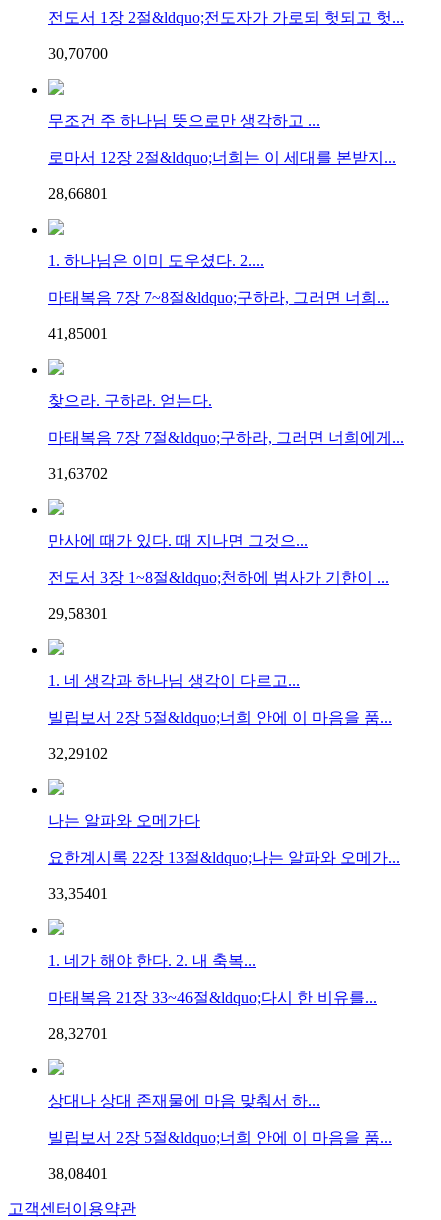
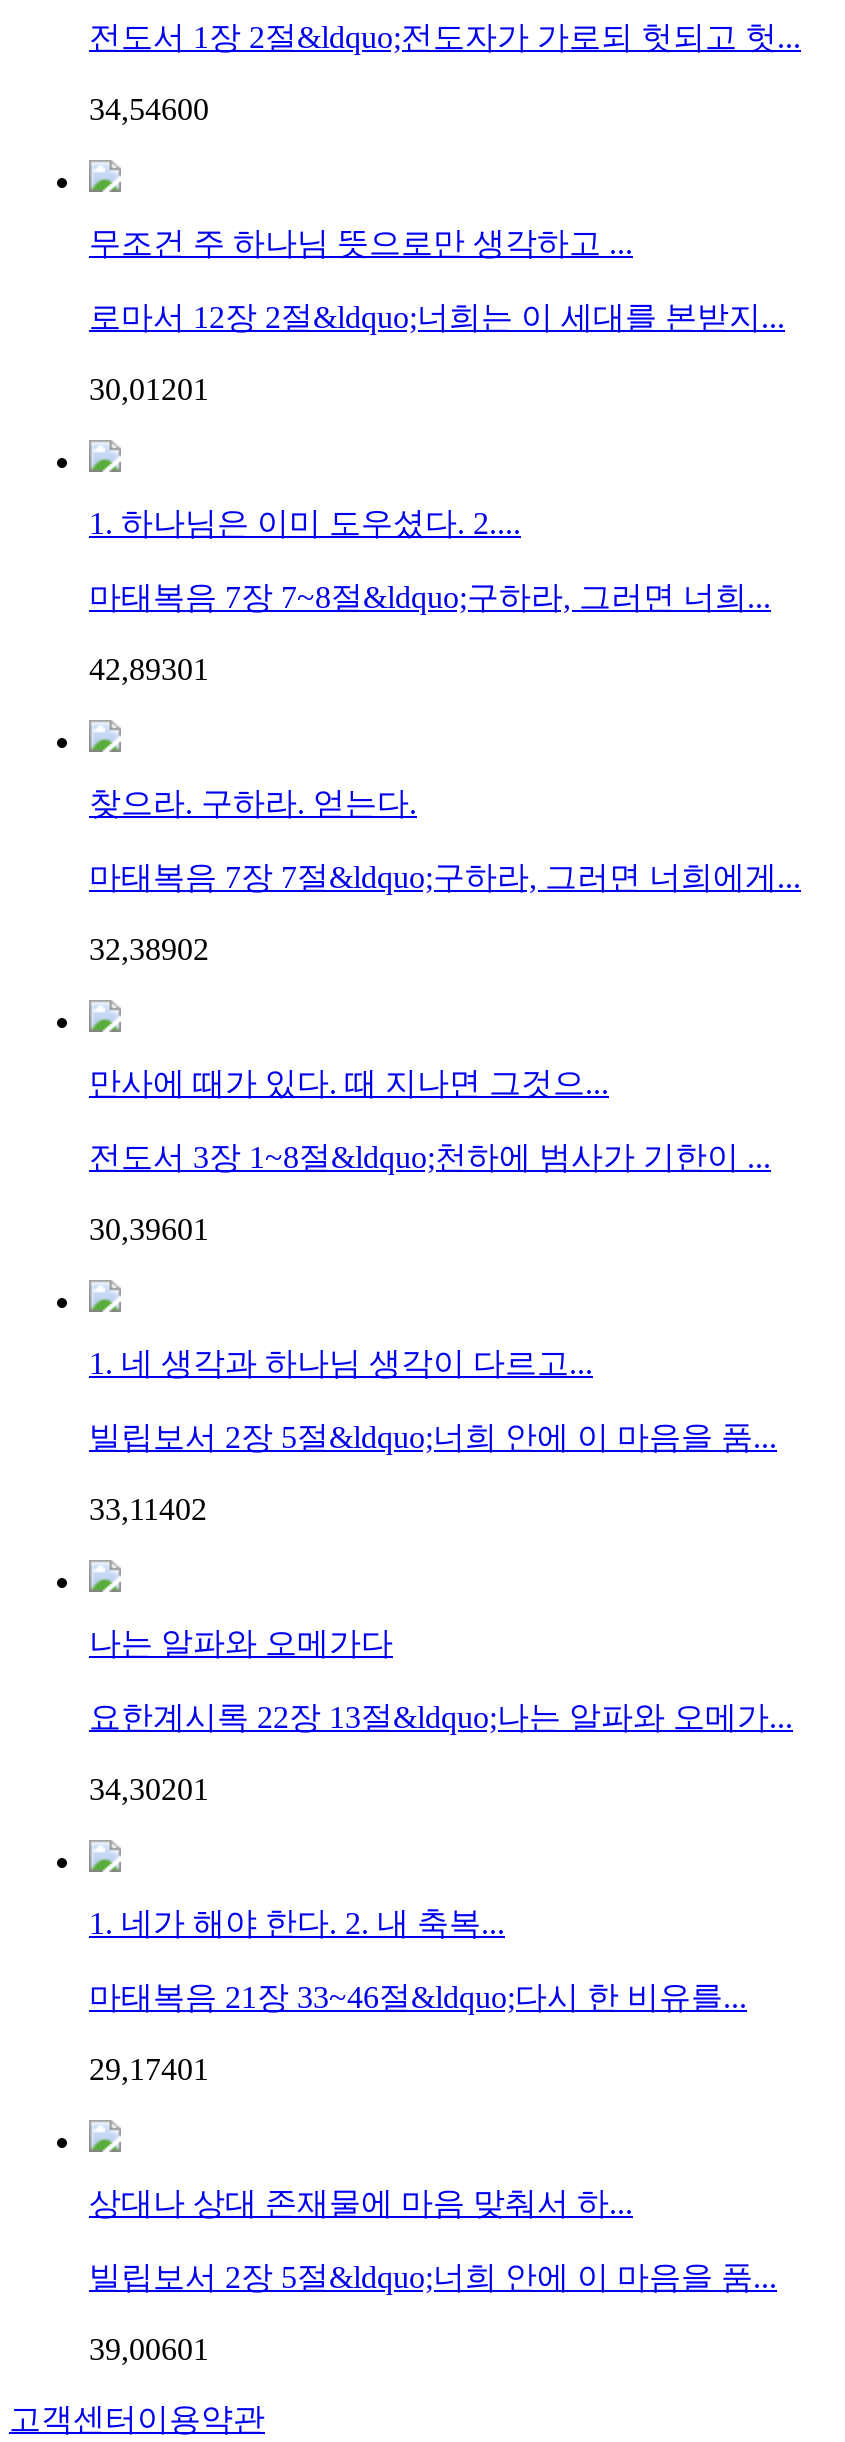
[48,45,108,62] 30,70700 -> [89,93,209,127] 34,54600
[48,185,108,202] 28,66801 -> [89,373,209,407] 30,01201
[48,325,108,342] 41,85001 -> [89,653,209,687] 42,89301
[48,465,108,482] 31,63702 -> [89,933,209,967] 32,38902
[48,605,108,622] 29,58301 -> [89,1213,209,1247] 30,39601
[48,745,108,762] 32,29102 -> [89,1493,207,1527] 33,11402
[48,885,108,902] 33,35401 -> [89,1773,209,1807] 34,30201
[48,1025,108,1042] 28,32701 -> [89,2053,209,2087] 29,17401
[48,1165,108,1182] 38,08401 -> [89,2333,209,2367] 39,00601

